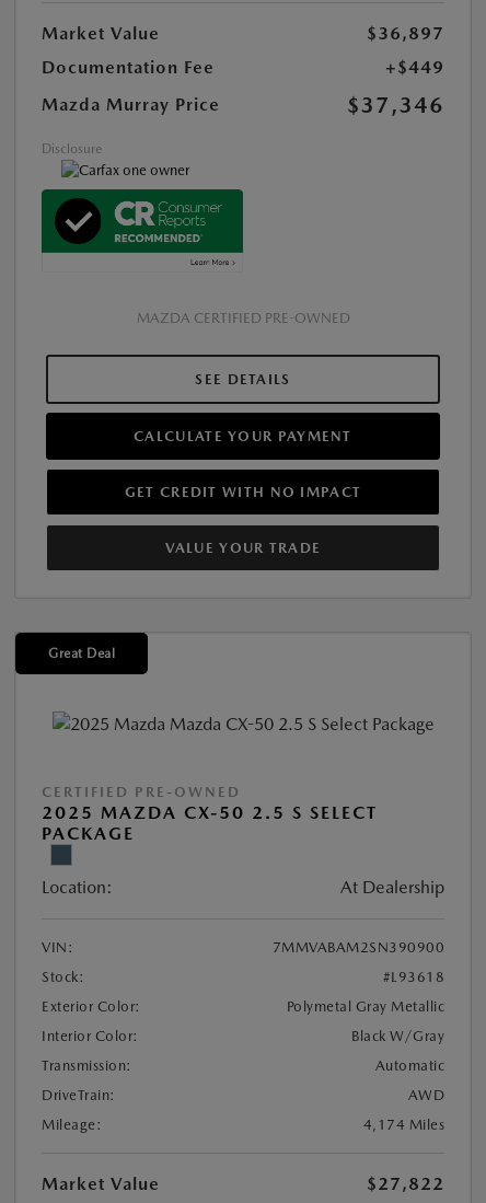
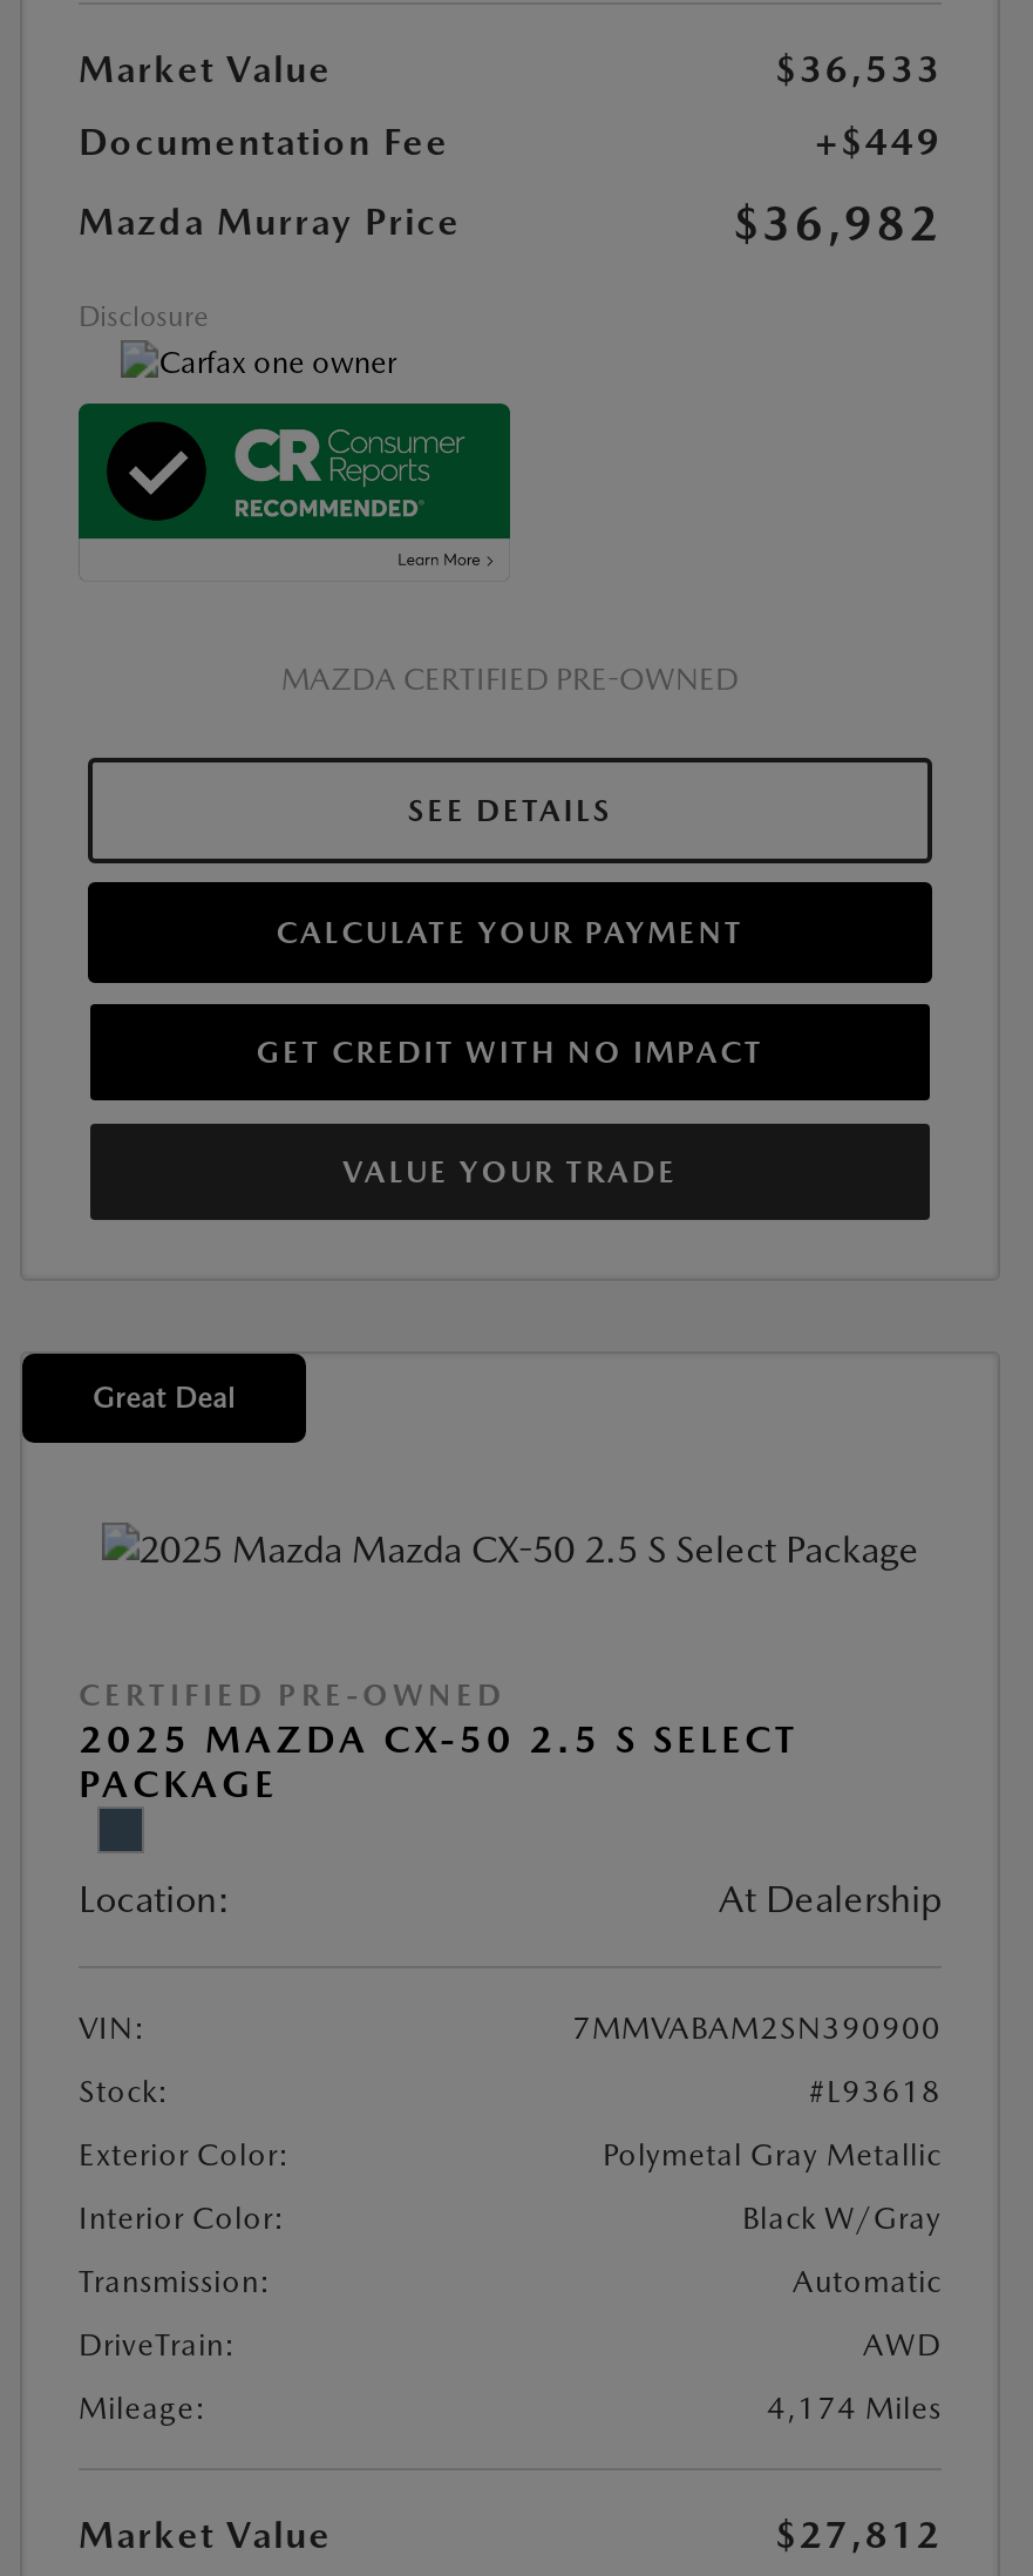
[367,23,444,43] $36,897 -> [775,46,942,91] $36,533
[347,92,444,118] $37,346 -> [733,194,942,250] $36,982
[367,1173,444,1194] $27,822 -> [775,2512,942,2556] $27,812

